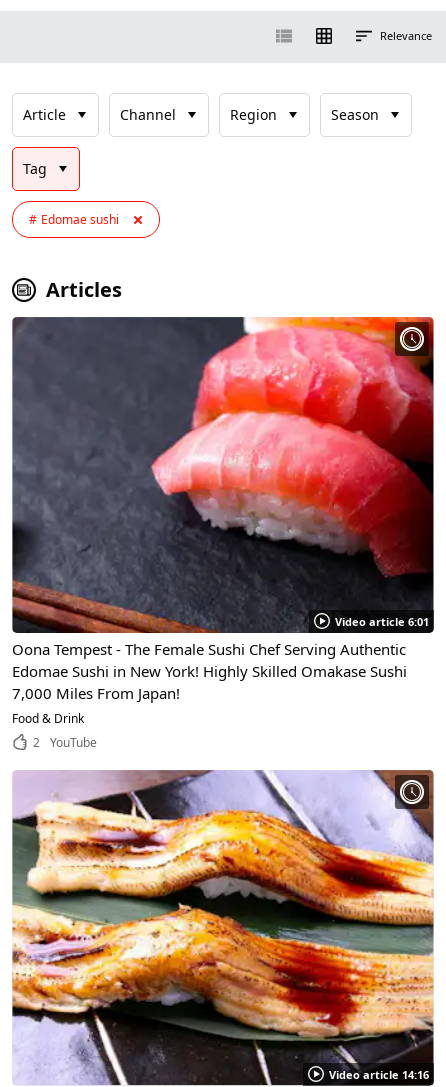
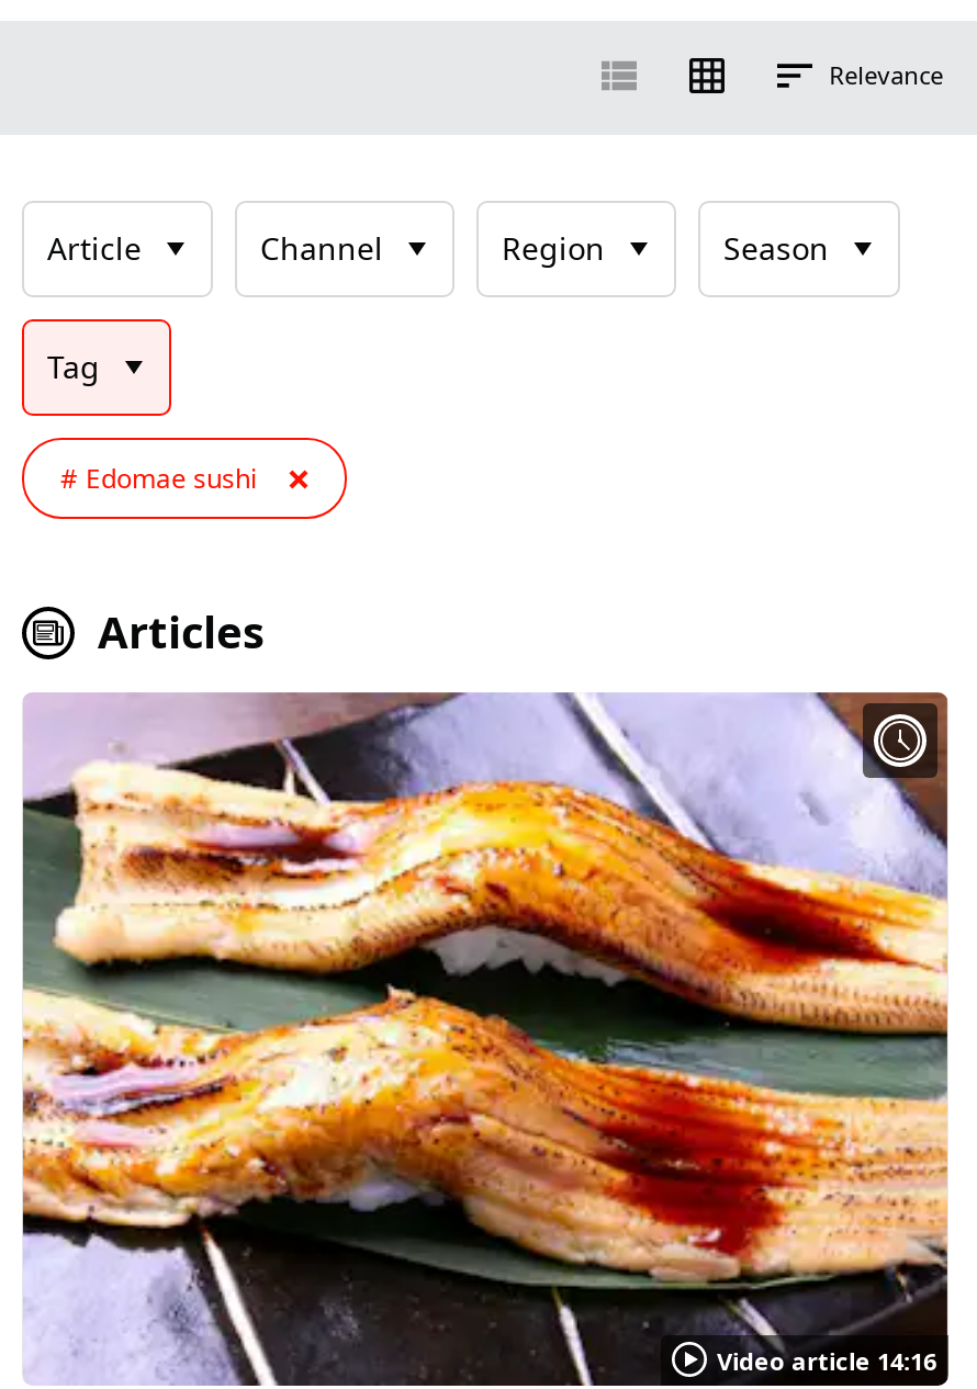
[11,316,435,751] [image] | Video article 6:01 | Oona Tempest - The Female Sushi Chef Serving Authentic | Edomae Sushi in New York! Highly Skilled Omakase Sushi | 7,000 Miles From Japan! | Food & Drink | 2 YouTube -> none

